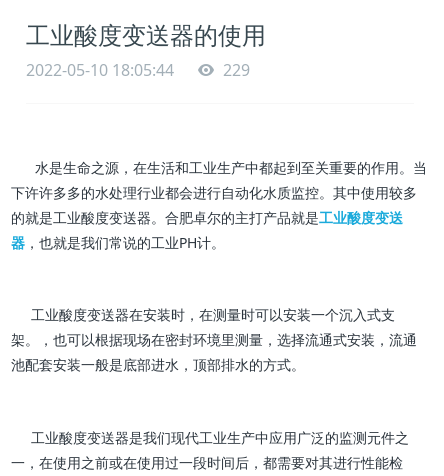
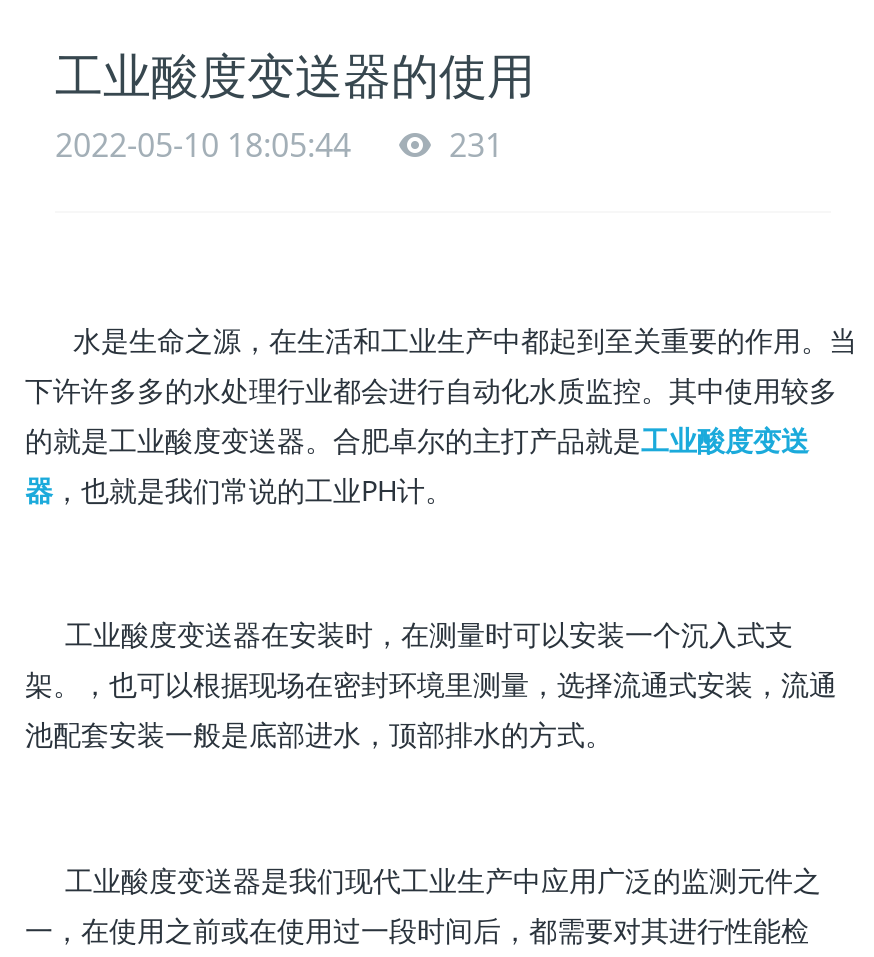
[219,59,250,81] 229 -> [441,122,503,166] 231

